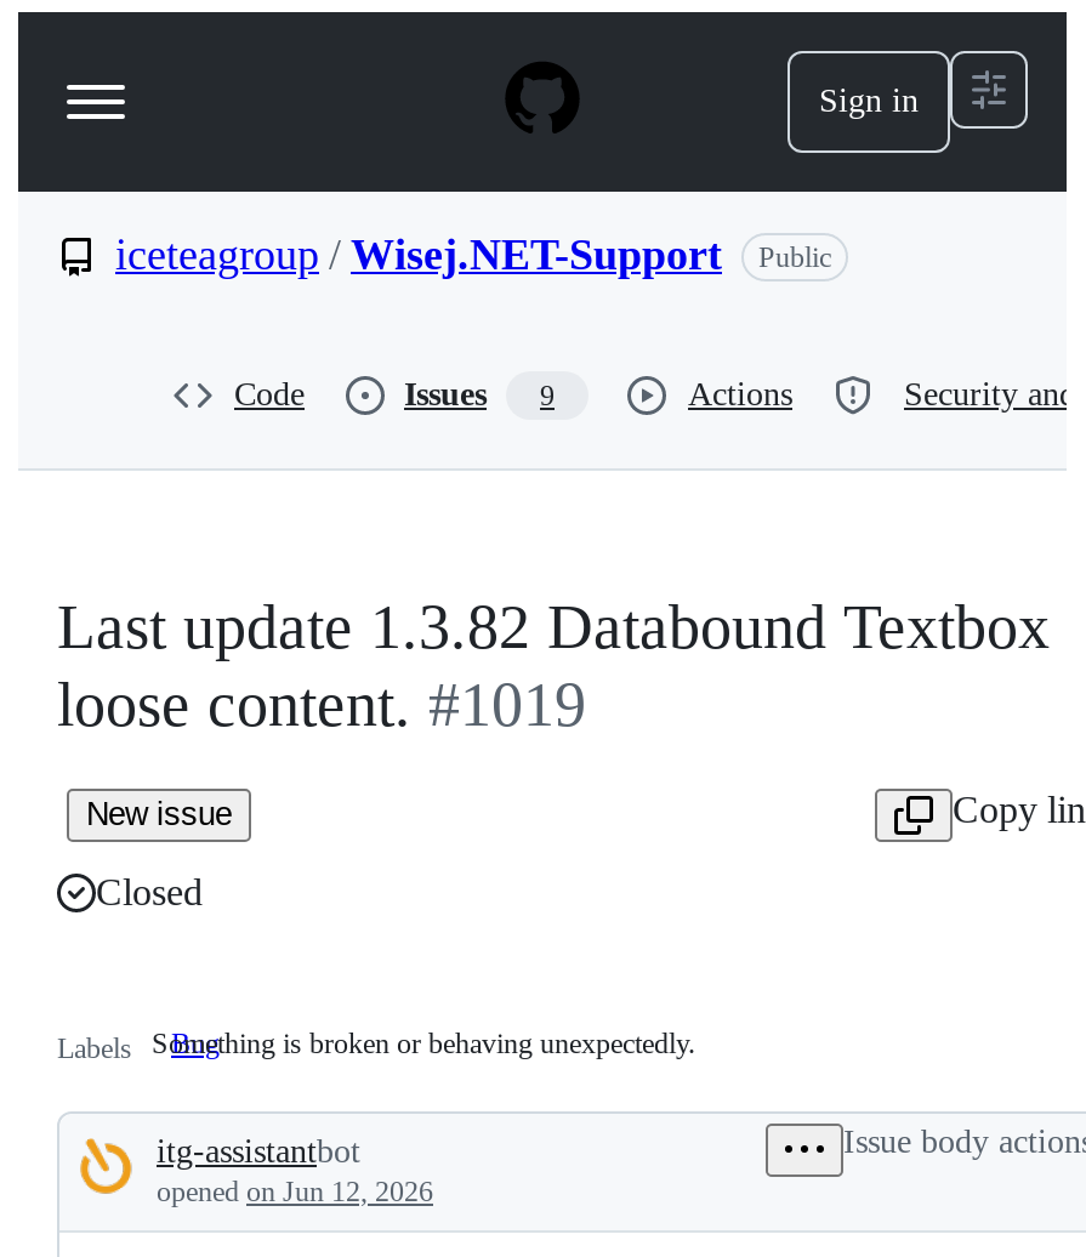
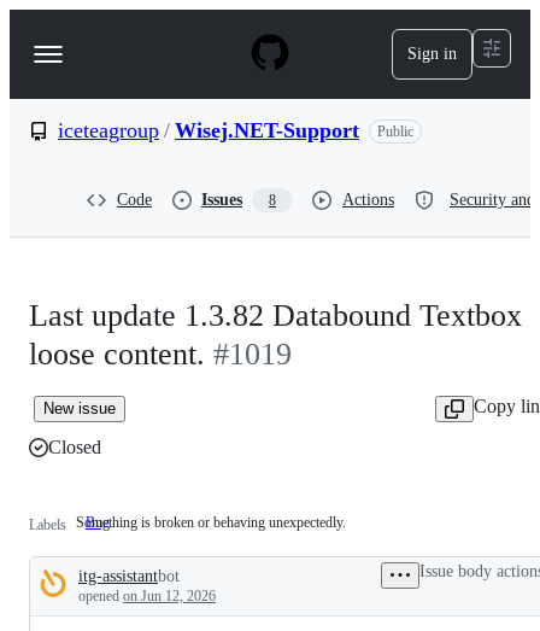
[404,376,555,413] Issues 9 -> [201,191,276,209] Issues 8

